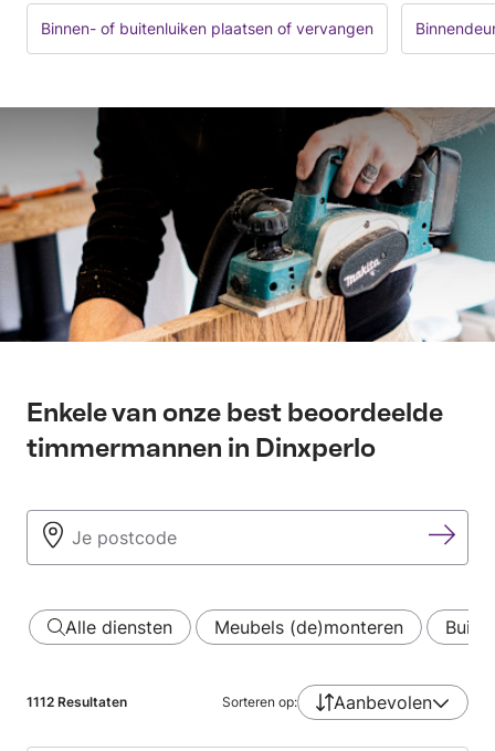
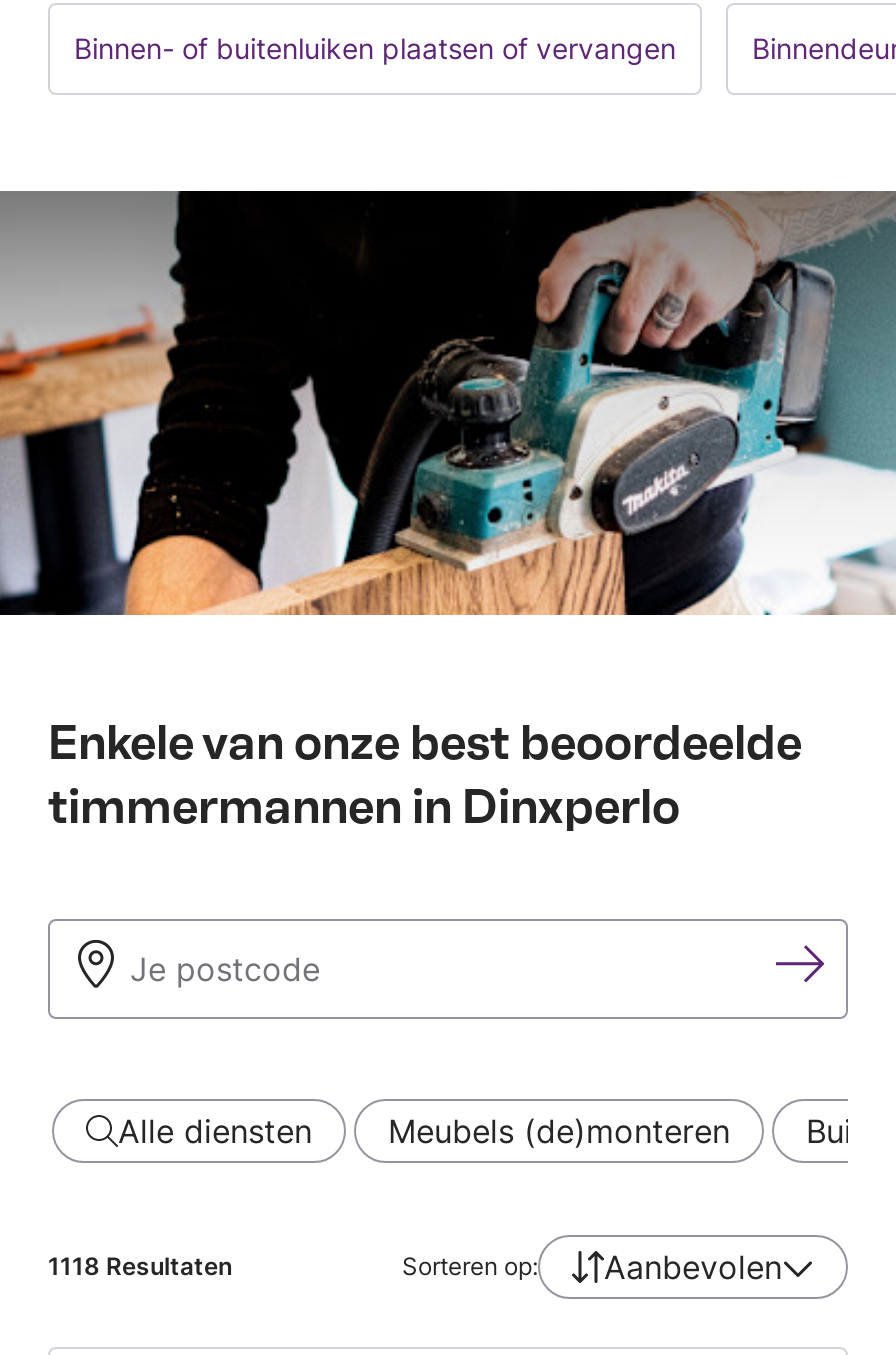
[27,693,127,710] 1112 Resultaten -> [48,1251,232,1281] 1118 Resultaten

